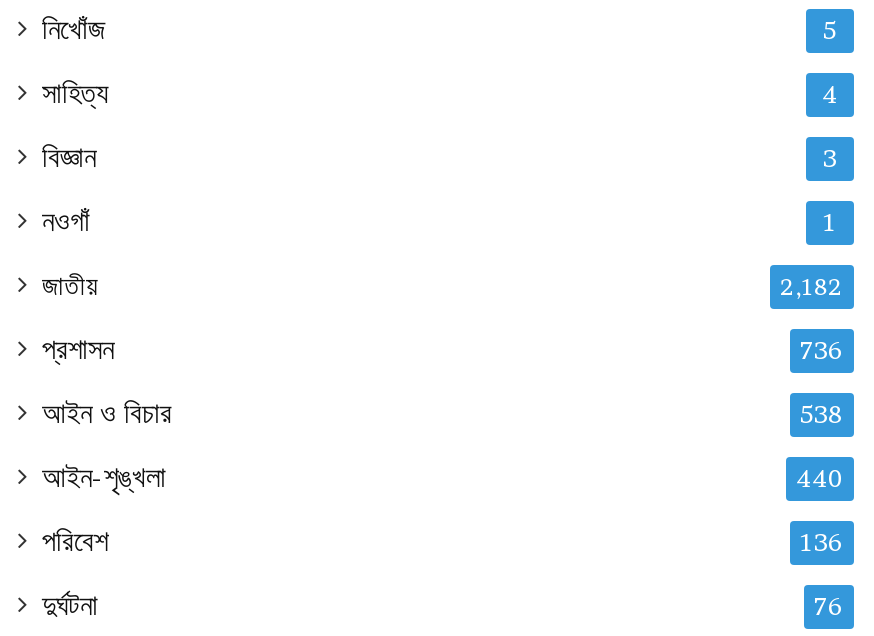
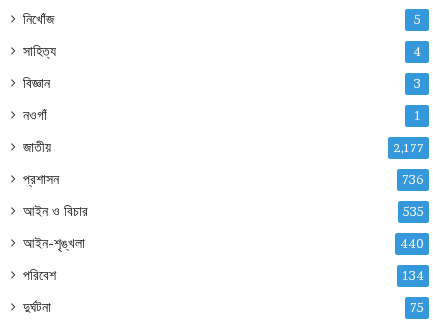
[780,273,844,301] 2,182 -> [393,141,424,155] 2,177
[800,399,844,429] 538 -> [403,204,424,219] 535
[800,527,844,557] 136 -> [402,268,424,283] 134
[814,591,844,621] 76 -> [410,300,424,315] 75

